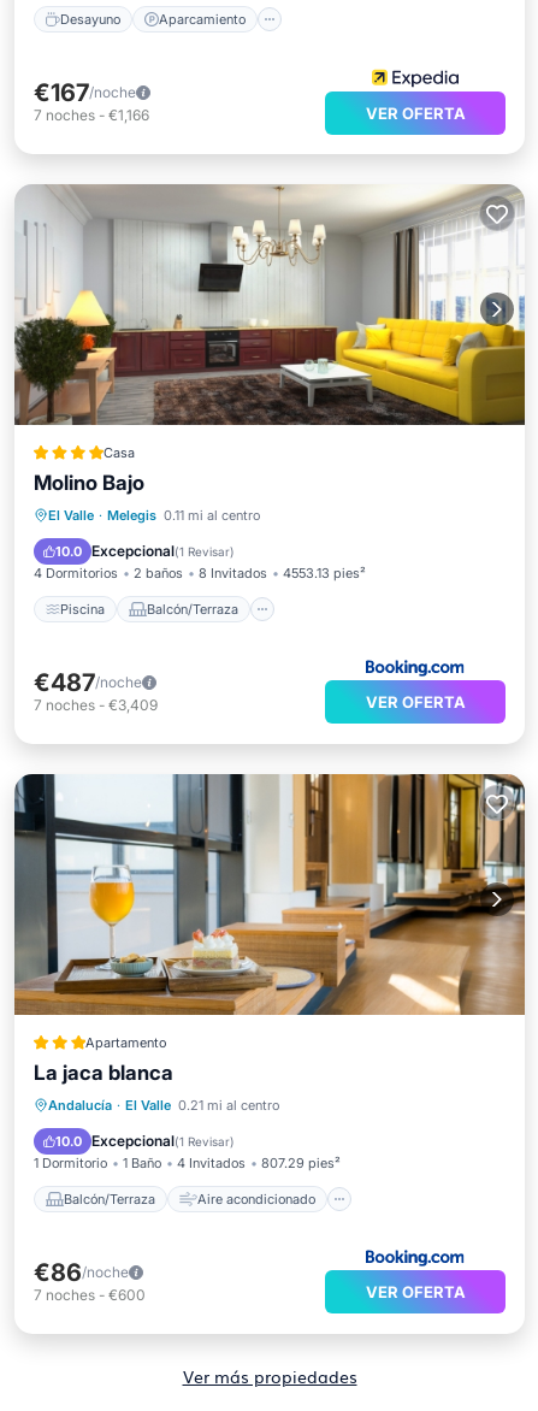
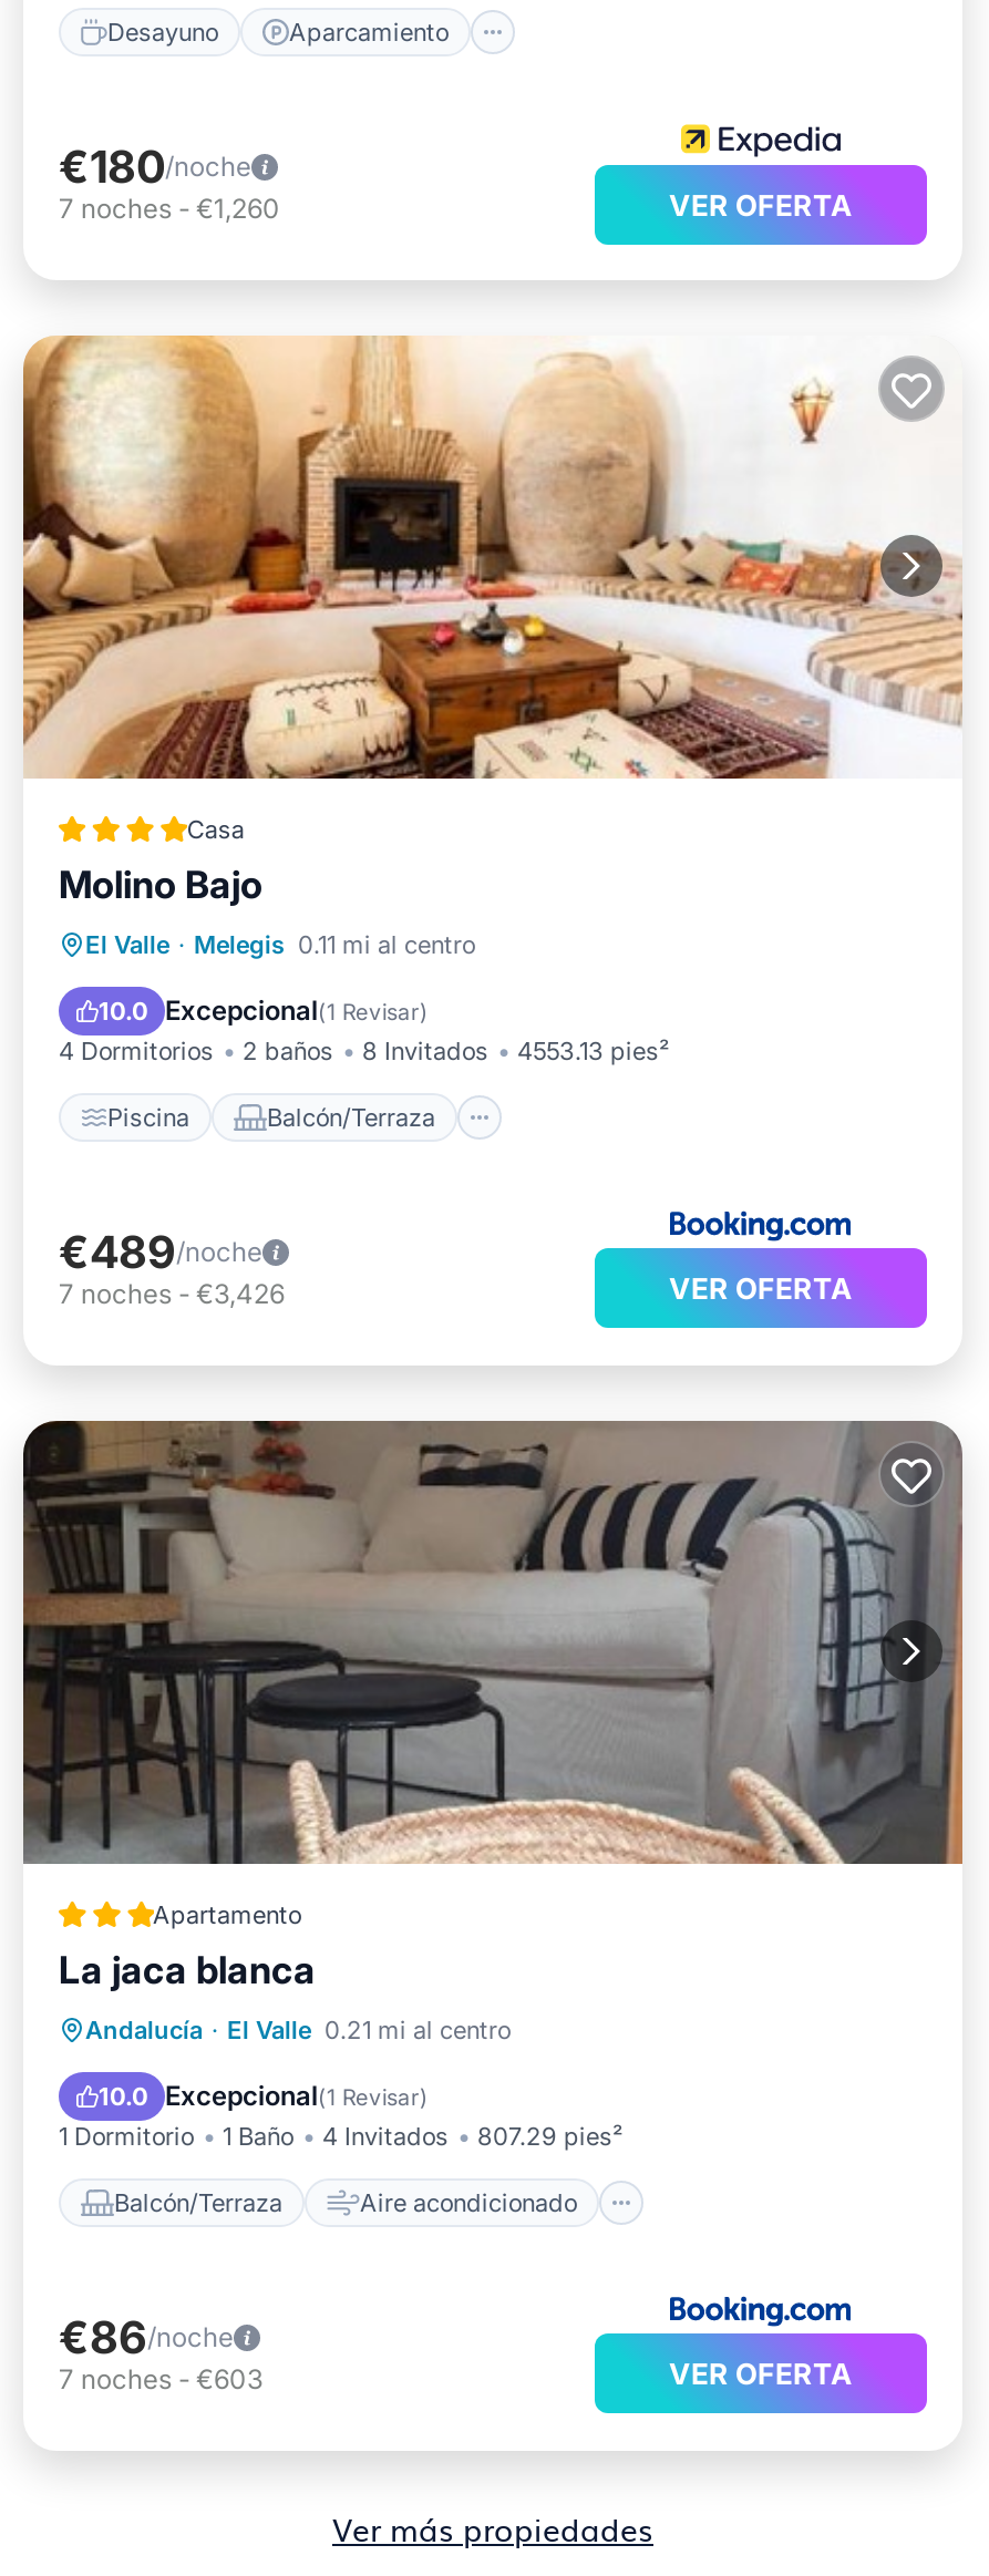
[34,78,136,107] €167/noche -> [59,141,251,194] €180/noche
[34,106,149,124] 7 noches - €1,166 -> [59,192,280,225] 7 noches - €1,260
[13,183,526,426] [image] -> [21,336,962,781] [image]
[34,668,142,697] €487/noche -> [59,1226,262,1279] €489/noche
[34,696,158,714] 7 noches - €3,409 -> [59,1277,285,1310] 7 noches - €3,426
[13,773,526,1016] [image] -> [21,1419,965,1866] [image]
[34,1286,146,1304] 7 noches - €600 -> [59,2362,262,2395] 7 noches - €603

